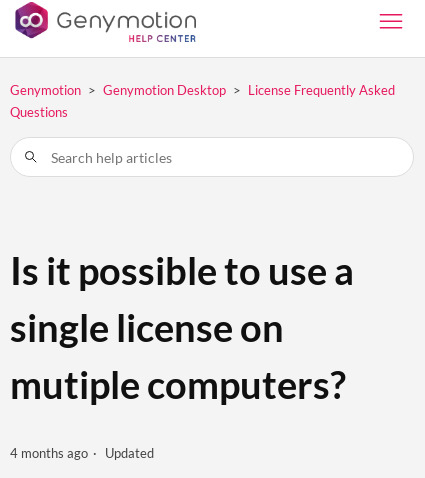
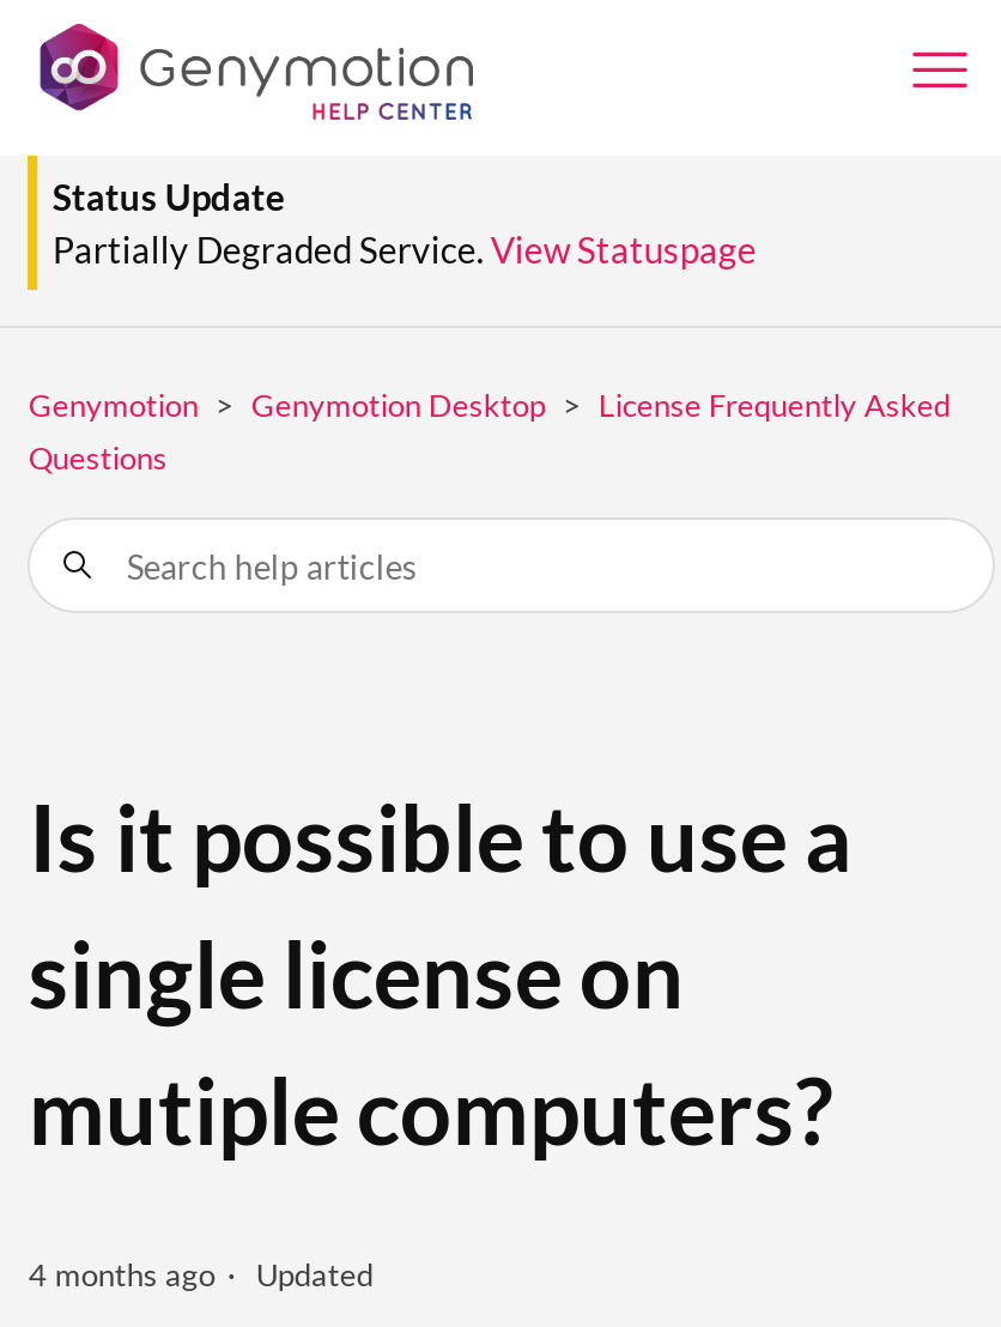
none -> [52,175,756,271] Status Update | Partially Degraded Service. View Statuspage

